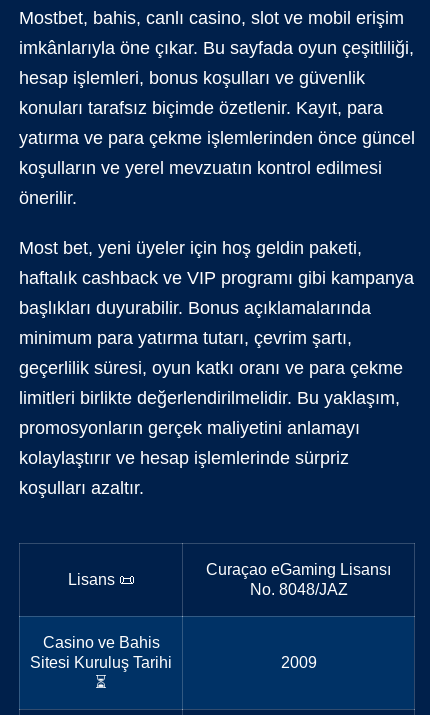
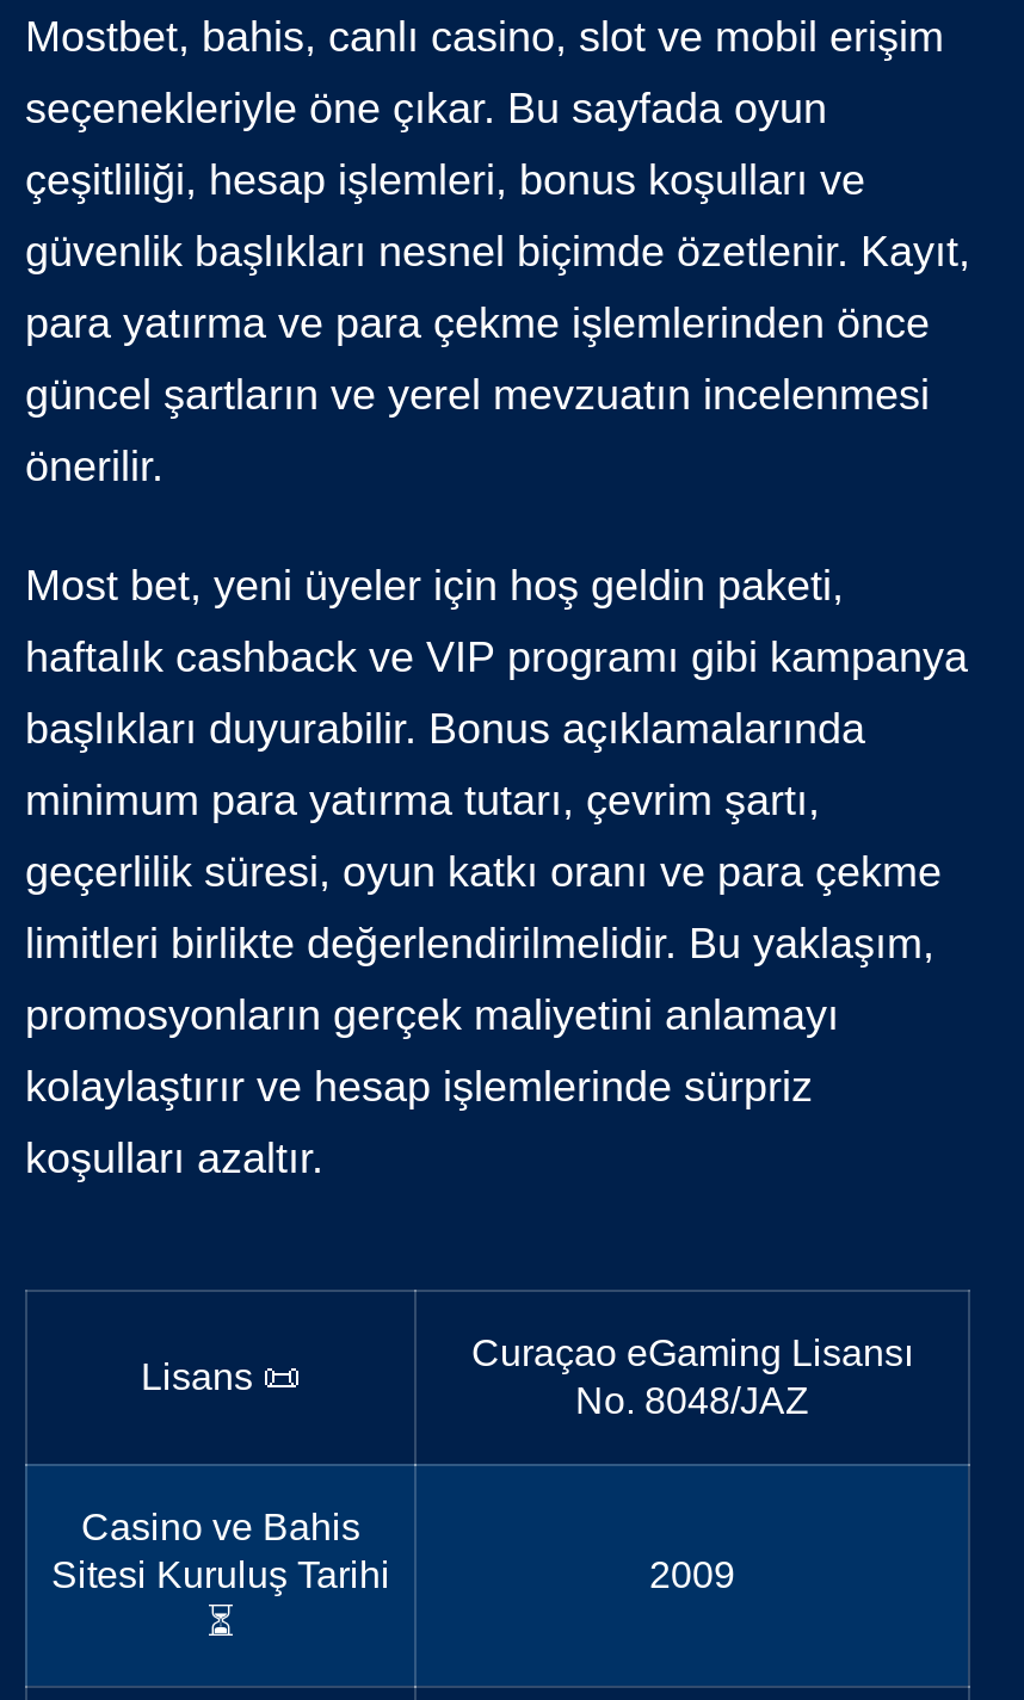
[19,38,414,58] imkânlarıyla öne çıkar. Bu sayfada oyun çeşitliliği, -> [25,85,827,132] seçenekleriyle öne çıkar. Bu sayfada oyun
[19,68,365,88] hesap işlemleri, bonus koşulları ve güvenlik -> [25,156,865,204] çeşitliliği, hesap işlemleri, bonus koşulları ve
[19,98,383,118] konuları tarafsız biçimde özetlenir. Kayıt, para -> [25,228,970,276] güvenlik başlıkları nesnel biçimde özetlenir. Kayıt,
[19,128,415,148] yatırma ve para çekme işlemlerinden önce güncel -> [25,299,930,347] para yatırma ve para çekme işlemlerinden önce
[19,158,382,178] koşulların ve yerel mevzuatın kontrol edilmesi -> [25,371,930,419] güncel şartların ve yerel mevzuatın incelenmesi

